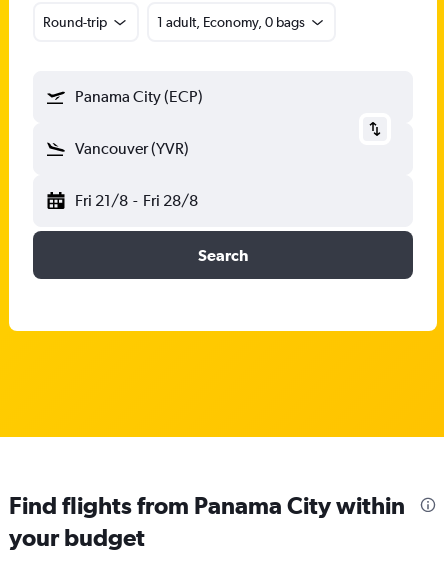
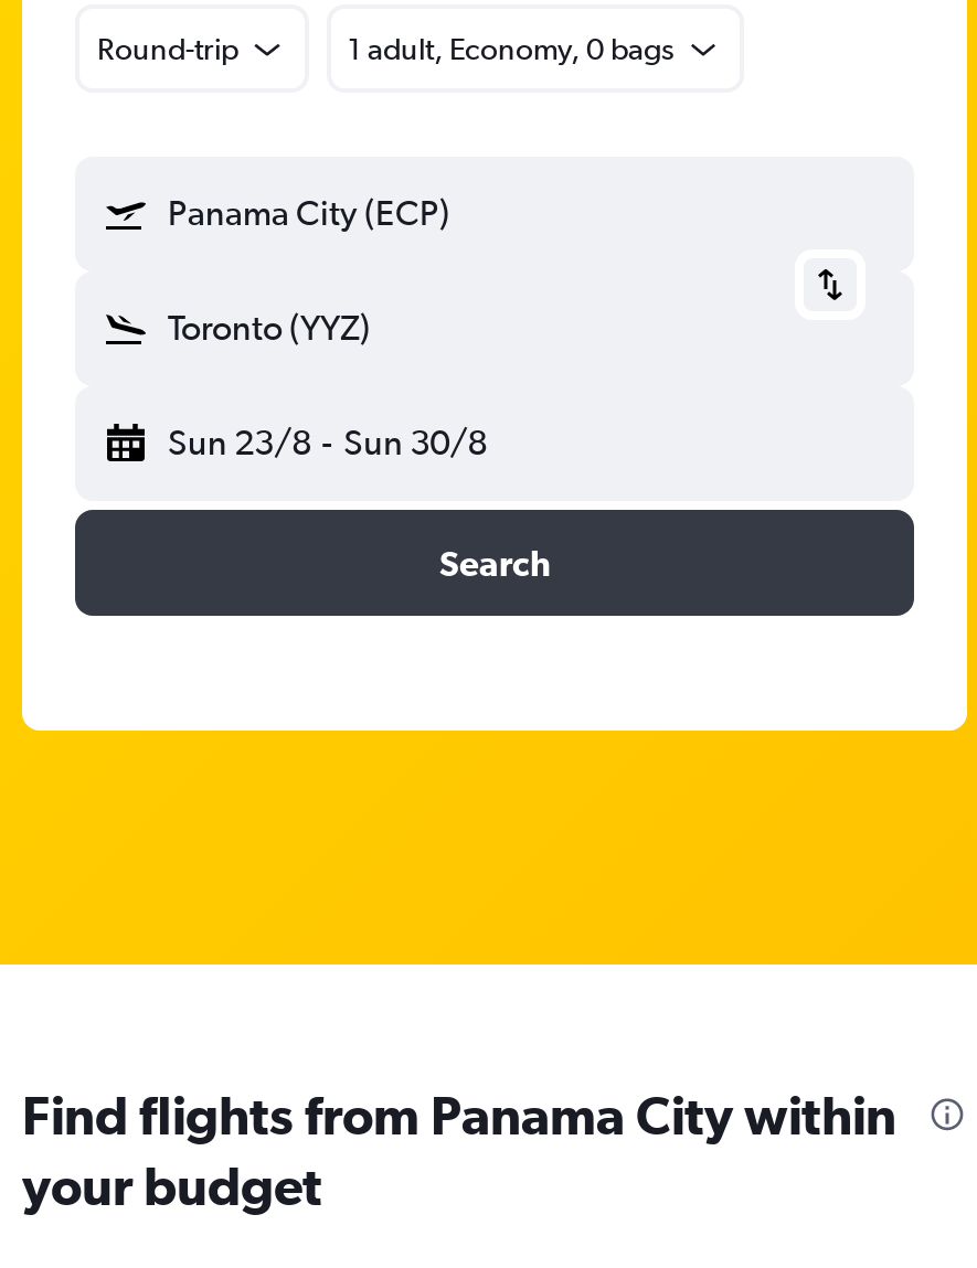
[75,139,189,158] Vancouver (YVR) -> [168,307,371,349] Toronto (YYZ)
[75,191,198,210] Fri 21/8 - Fri 28/8 -> [168,422,487,463] Sun 23/8 - Sun 30/8

